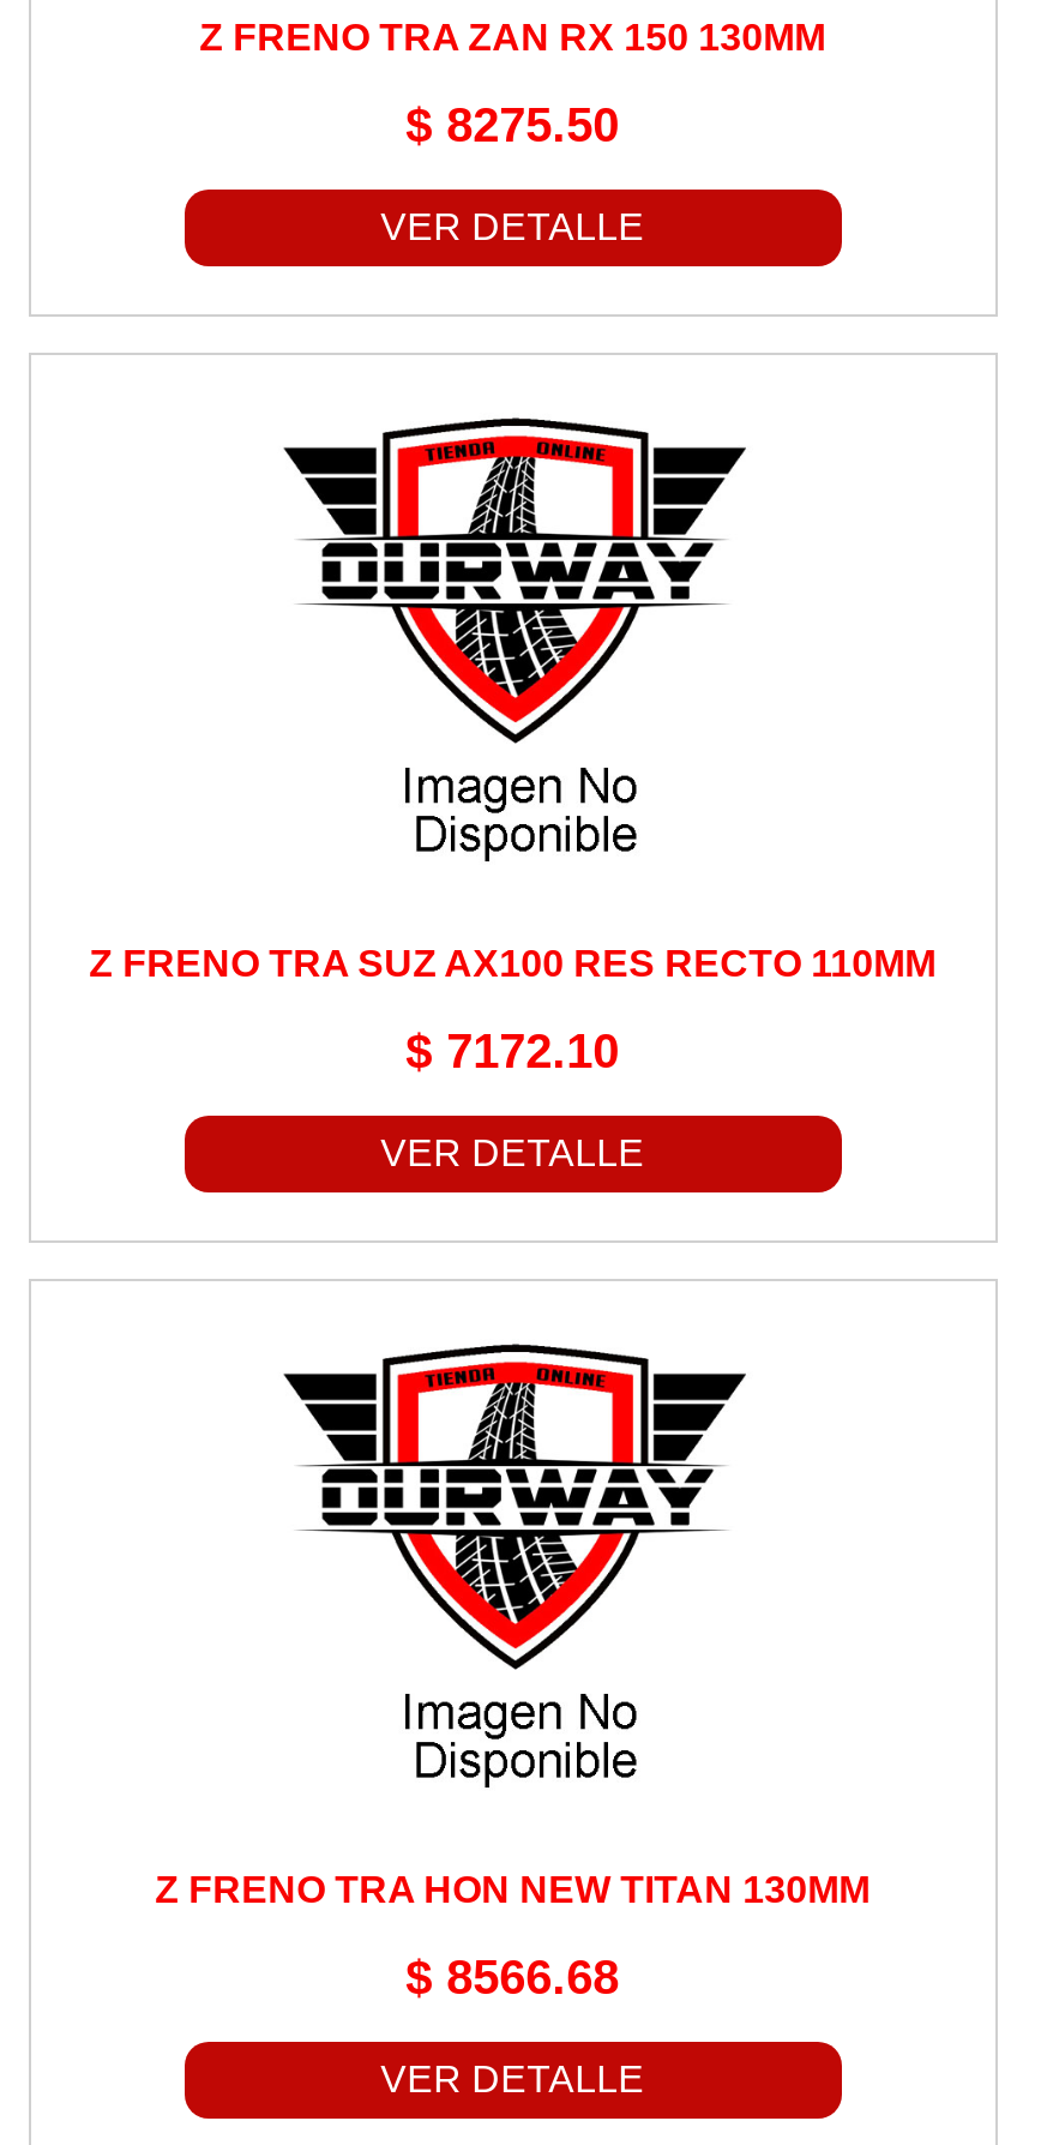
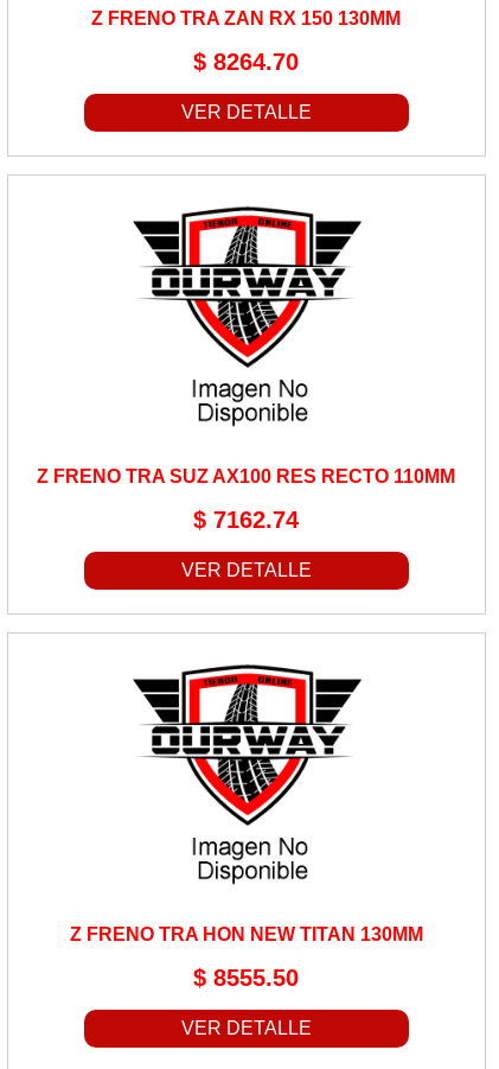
[406,97,619,150] $ 8275.50 -> [193,48,299,74] $ 8264.70
[406,1024,619,1076] $ 7172.10 -> [193,506,299,532] $ 7162.74
[406,1950,619,2003] $ 8566.68 -> [193,964,299,990] $ 8555.50

